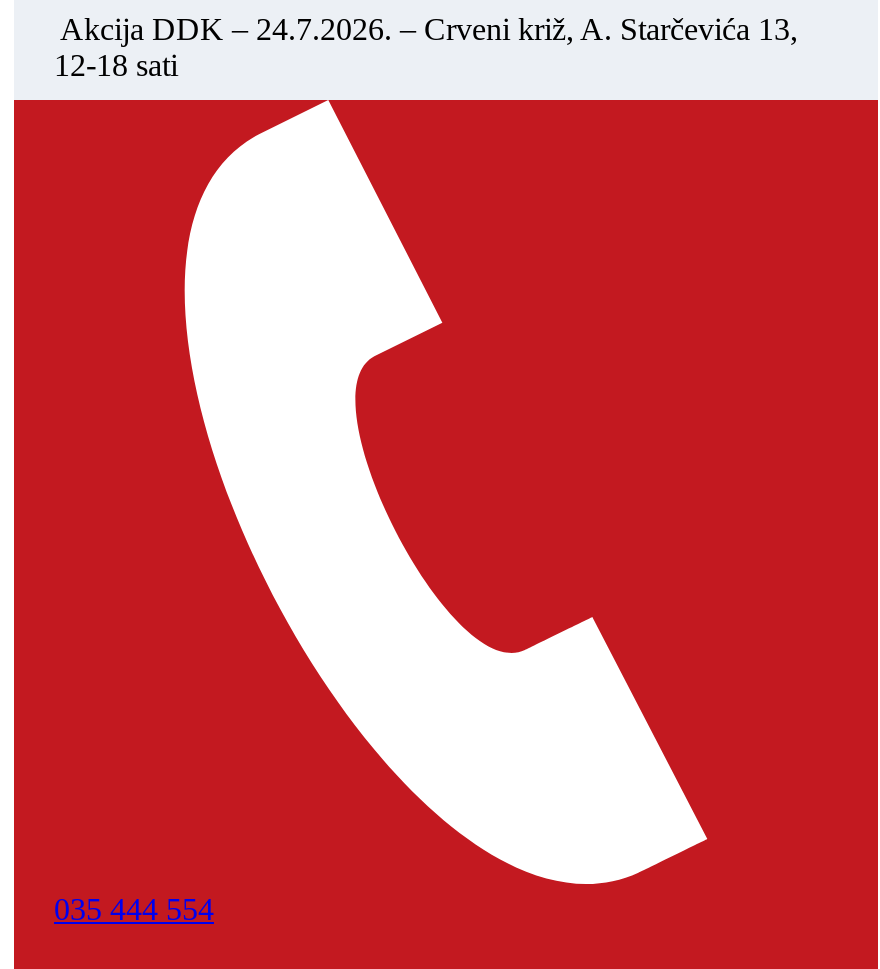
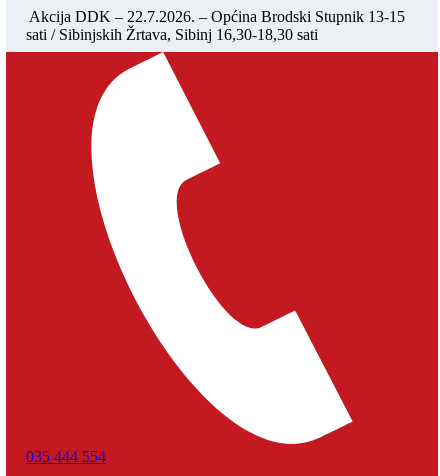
[54,12,798,82] Akcija DDK – 24.7.2026. – Crveni križ, A. Starčevića 13, | 12-18 sati -> [26,8,405,43] Akcija DDK – 22.7.2026. – Općina Brodski Stupnik 13-15 | sati / Sibinjskih Žrtava, Sibinj 16,30-18,30 sati

